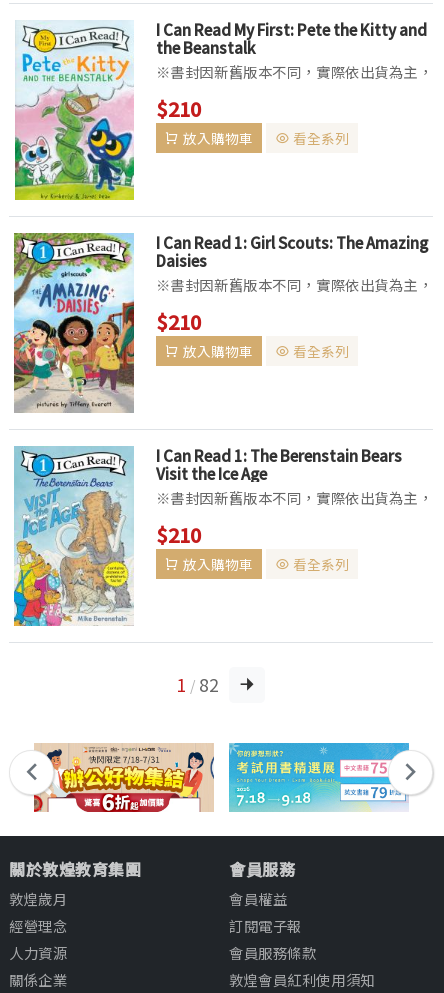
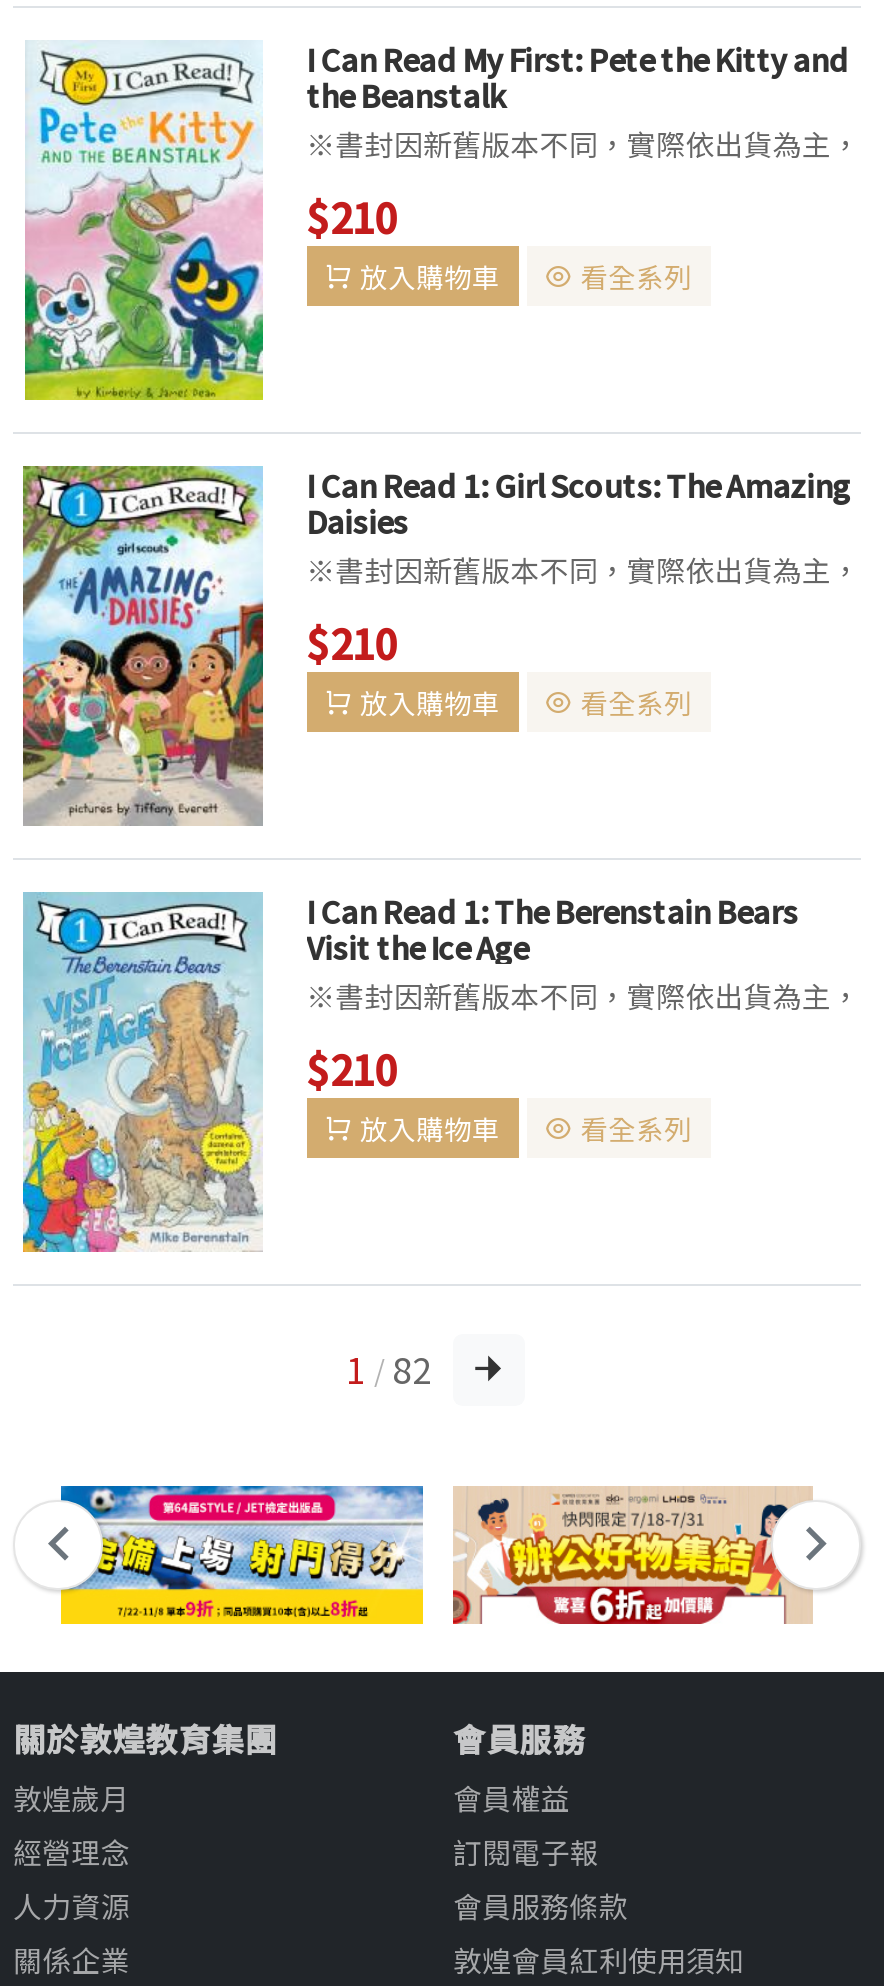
[33,743,214,813] [image] -> [59,1484,425,1626] [image]
[228,742,410,813] [image] -> [451,1486,813,1626] [image]

